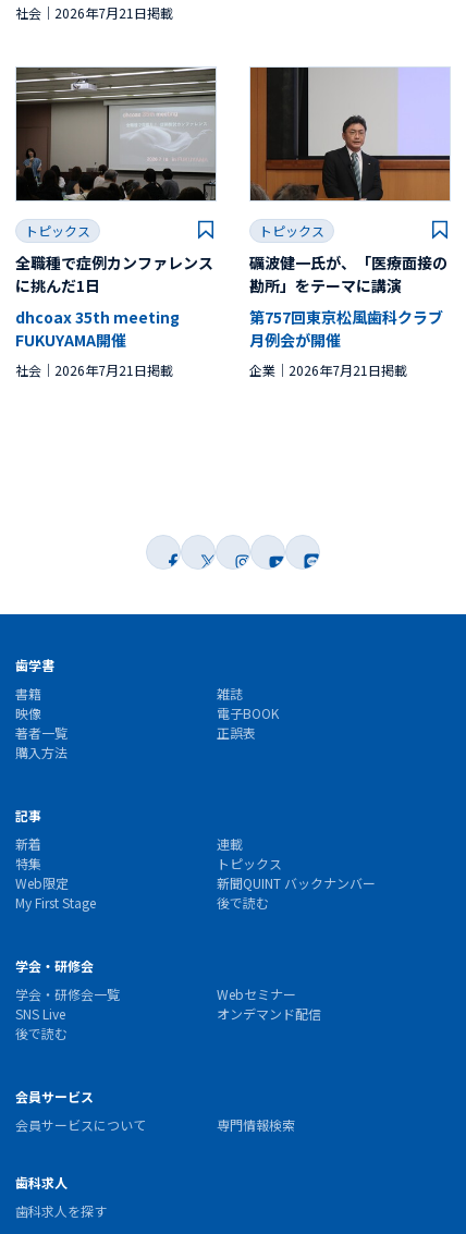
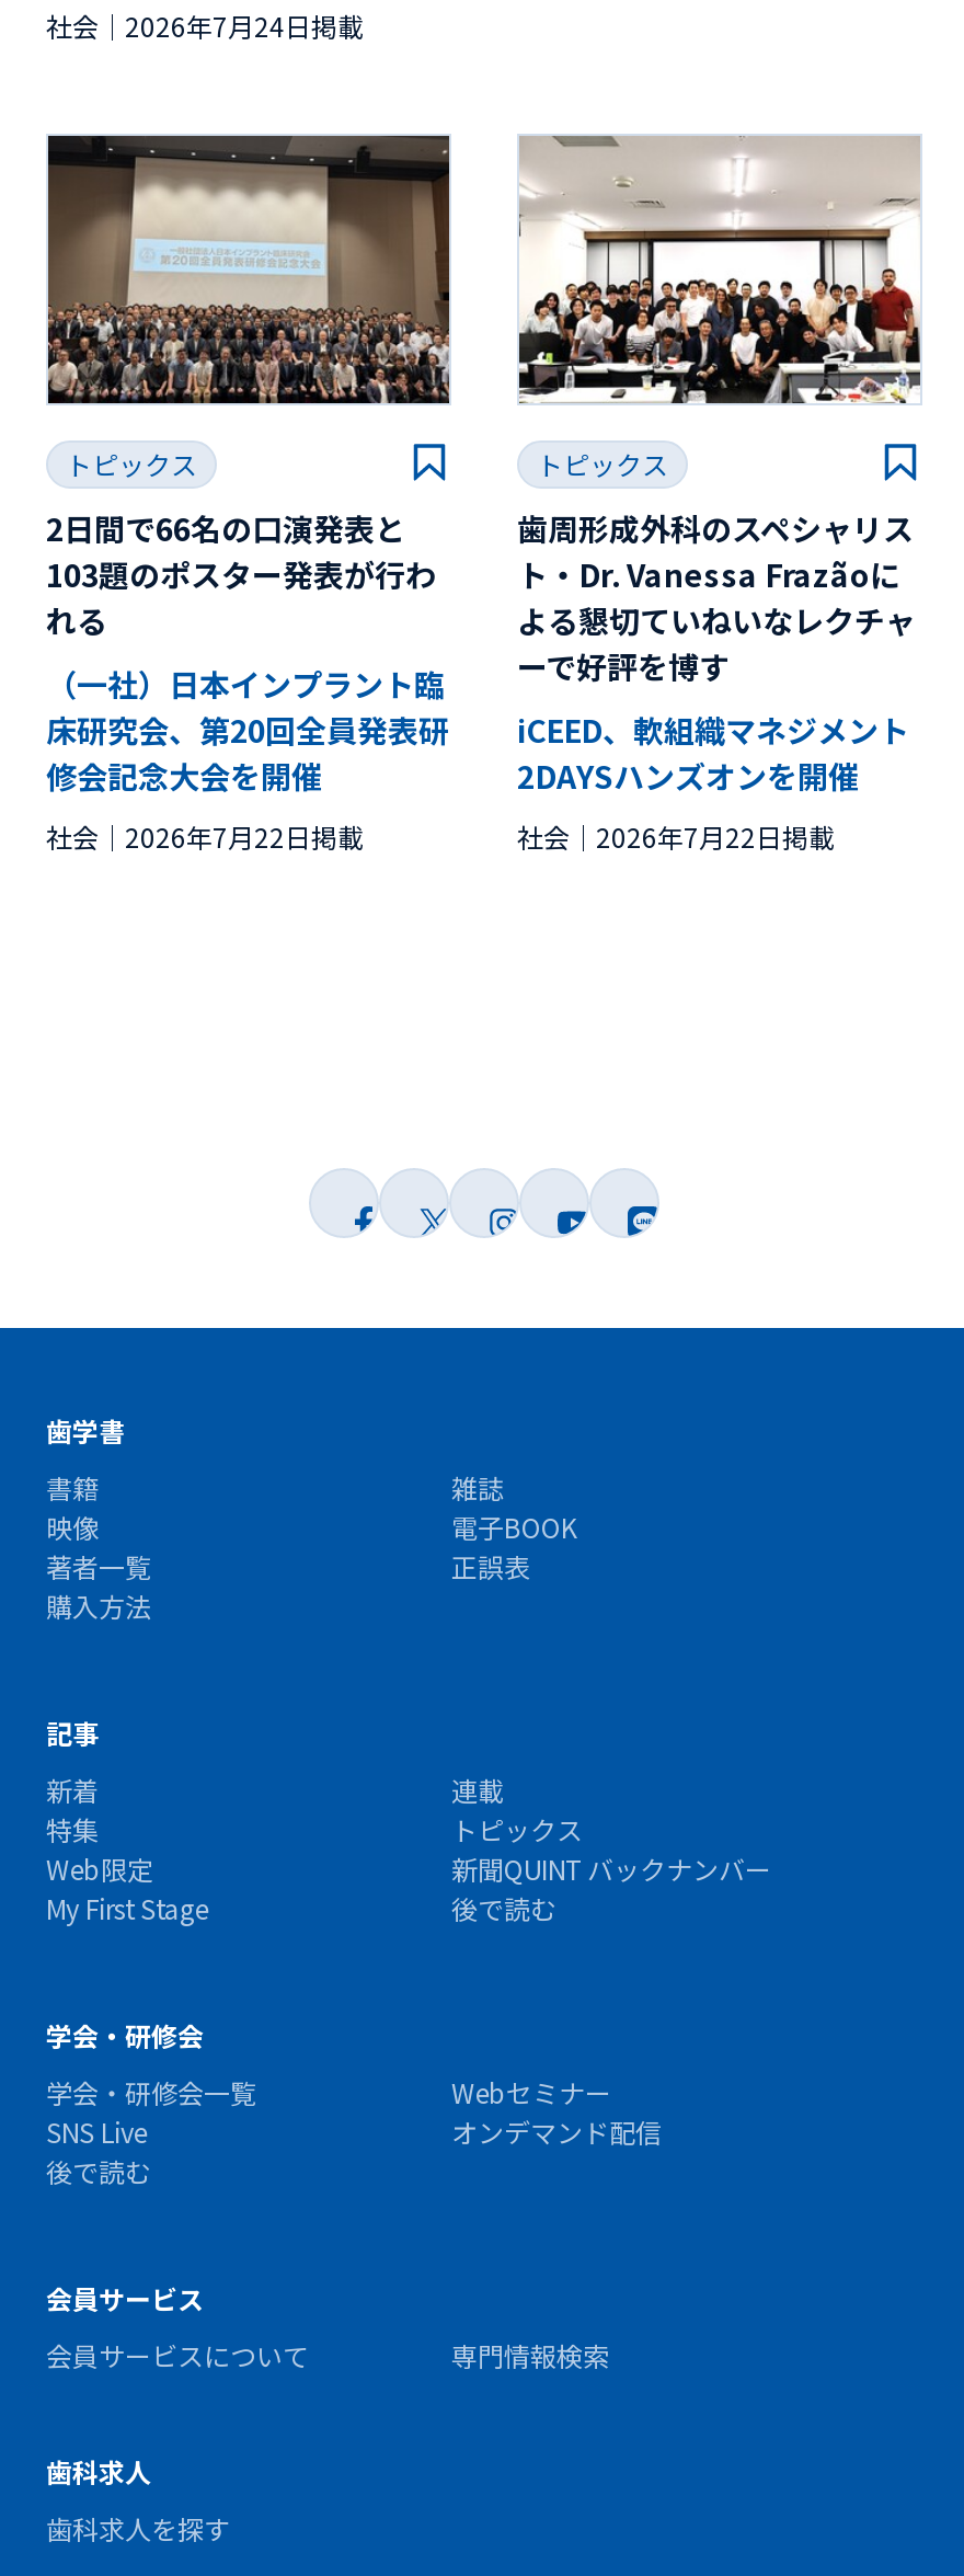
[15,3,173,22] 社会 2026年7月21日掲載 -> [46,6,364,43] 社会 2026年7月24日掲載
[16,68,217,201] [image] -> [46,134,449,405] [image]
[249,66,451,201] [image] -> [519,134,920,405] [image]
[15,251,213,350] 全職種で症例カンファレンス | に挑んだ1日 | dhcoax 35th meeting | FUKUYAMA開催 -> [46,506,449,797] 2日間で66名の口演発表と | 103題のポスター発表が行わ | れる | （一社）日本インプラント臨 | 床研究会、第20回全員発表研 | 修会記念大会を開催
[249,251,447,379] 礪波健一氏が、「医療面接の | 勘所」をテーマに講演 | 第757回東京松風歯科クラブ | 月例会が開催 | 企業 | 2026年7月21日掲載 -> [517,506,916,854] 歯周形成外科のスペシャリス | ト・Dr. Vanessa Frazãoに | よる懇切ていねいなレクチャ | ーで好評を博す | iCEED、軟組織マネジメント | 2DAYSハンズオンを開催 | 社会 | 2026年7月22日掲載
[15,360,173,379] 社会 2026年7月21日掲載 -> [46,817,364,854] 社会 2026年7月22日掲載

